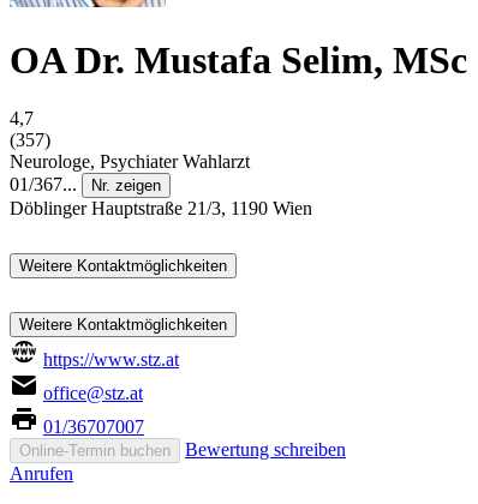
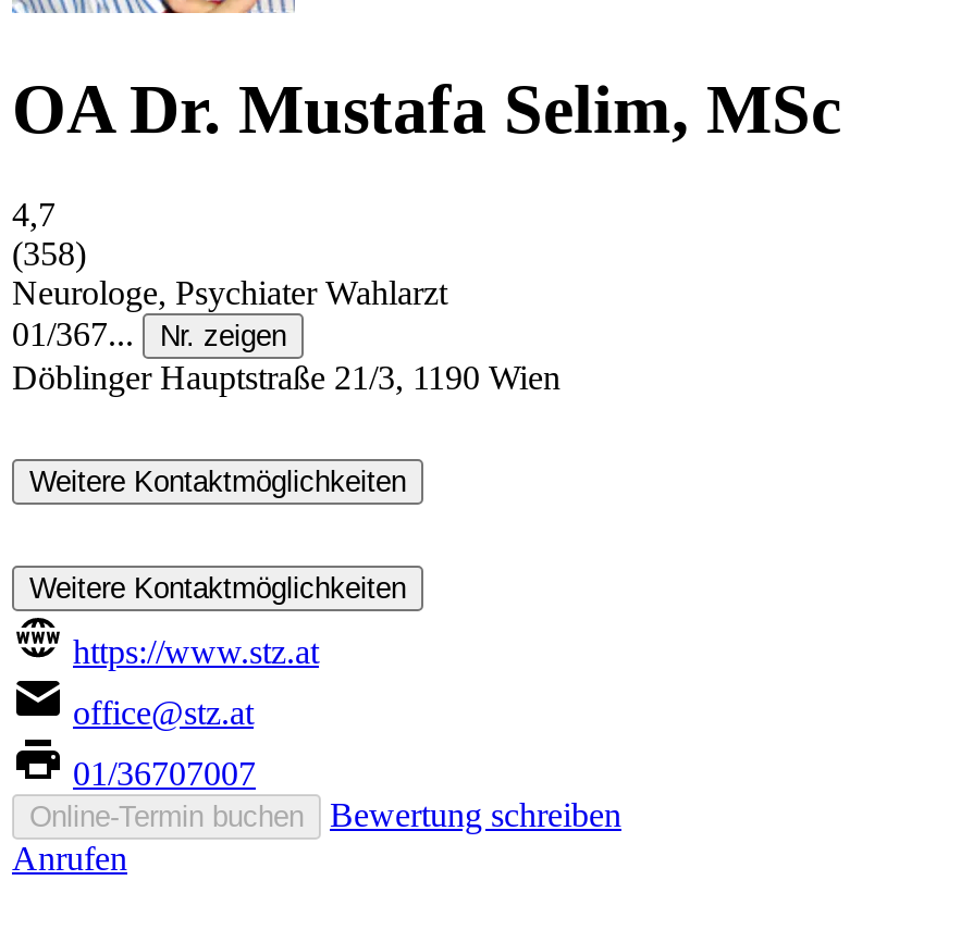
[10,130,50,150] (357) -> [12,235,86,272] (358)

